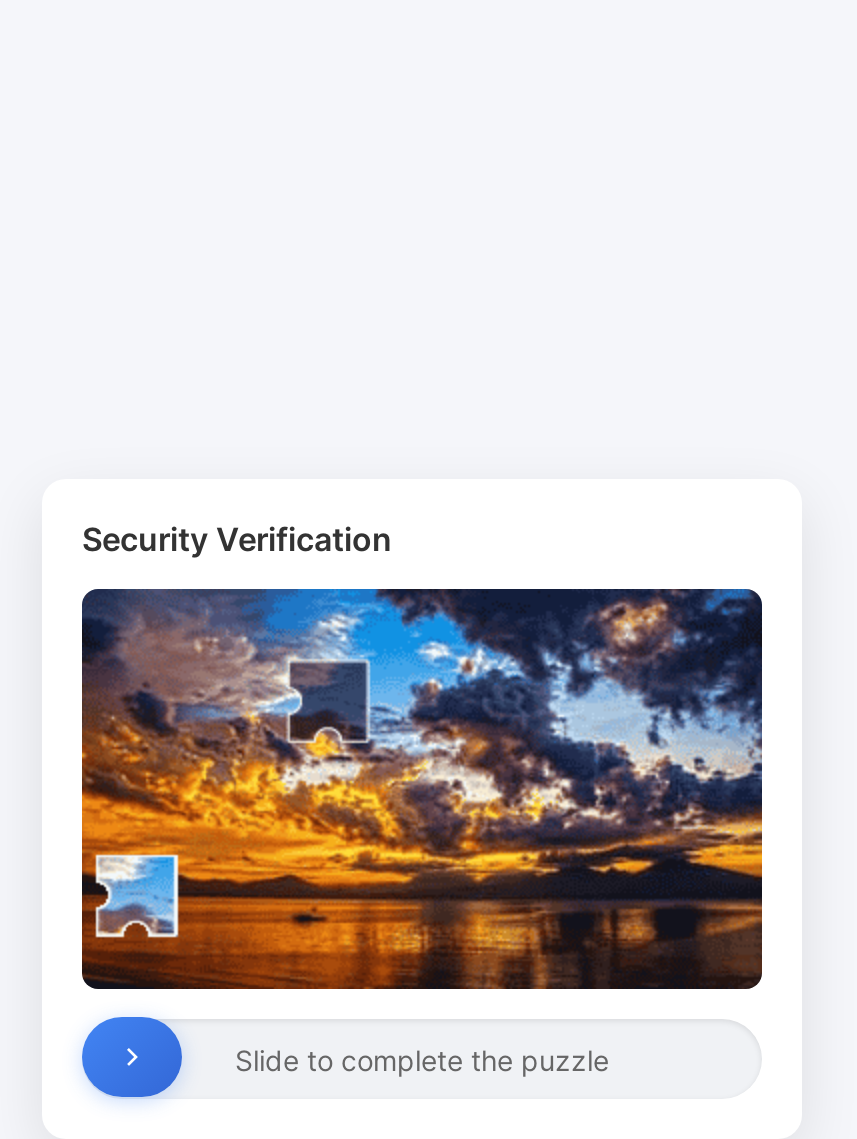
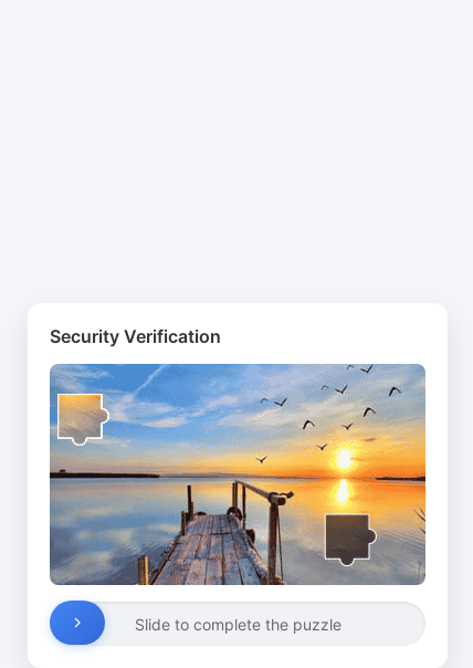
[80,587,764,991] [image] -> [49,363,427,586] [image]

